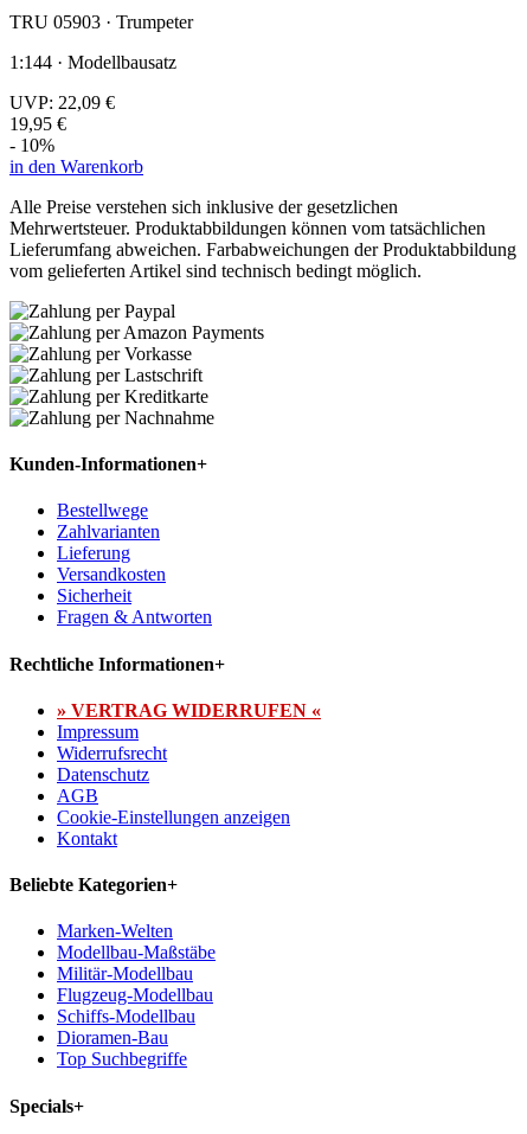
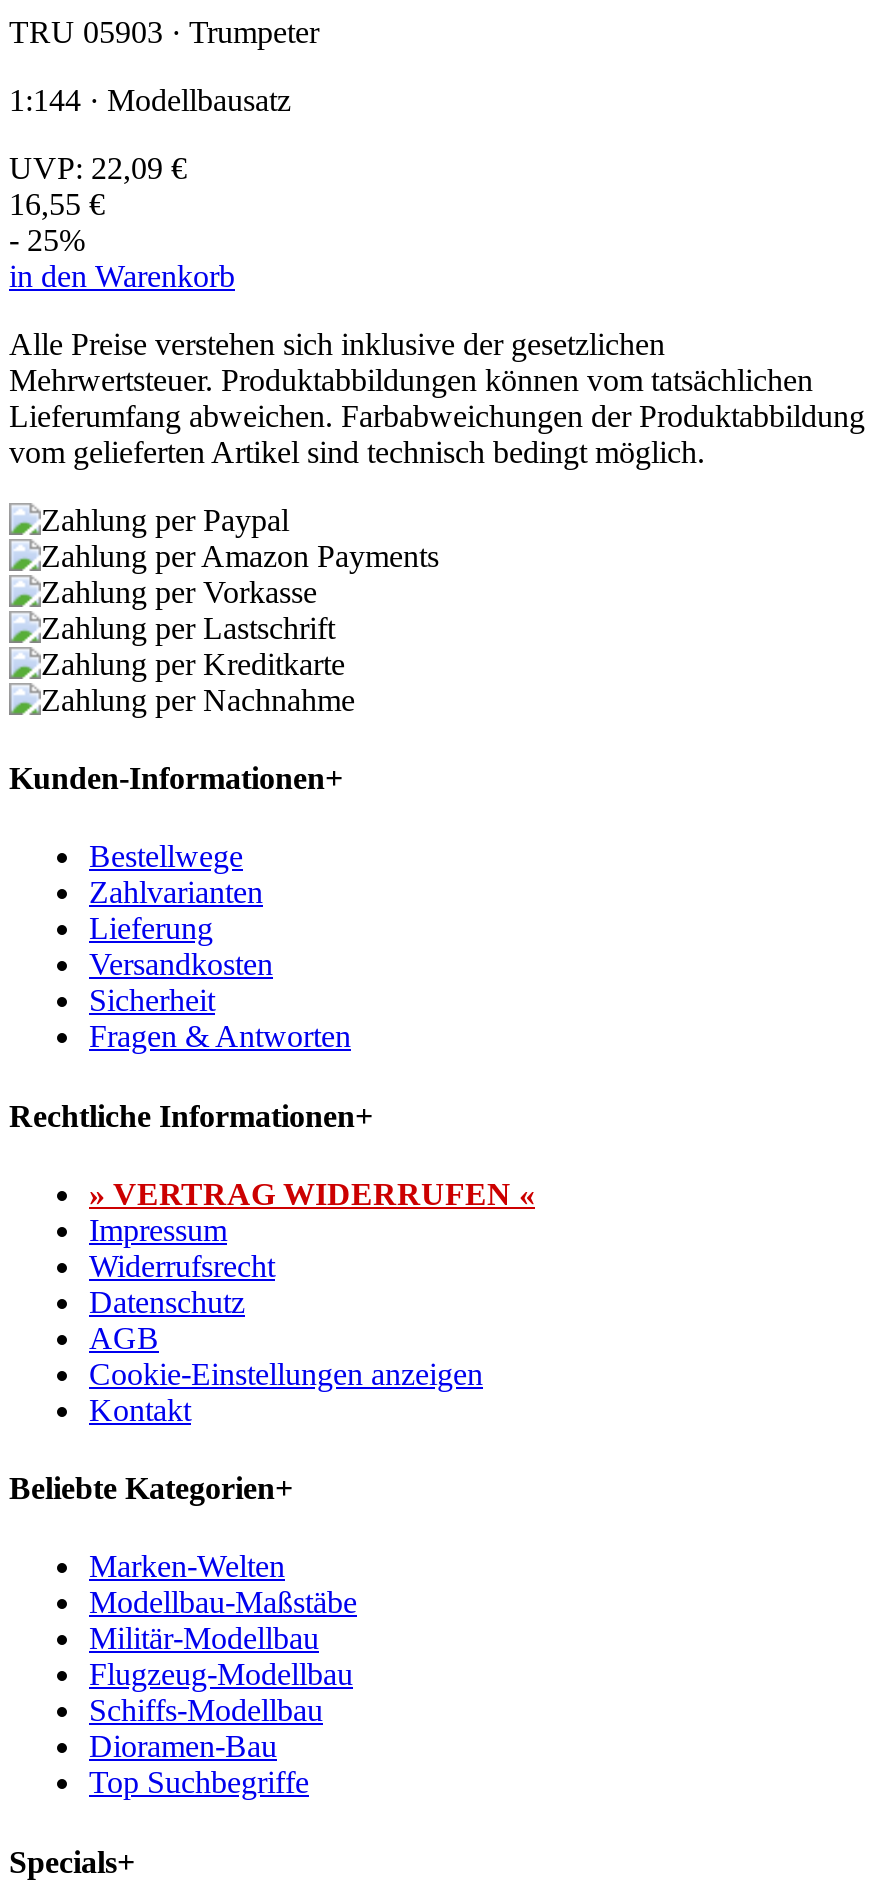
[9,114,66,134] 19,95 € -> [9,187,105,221] 16,55 €
[9,135,54,155] - 10% -> [9,223,85,257] - 25%

